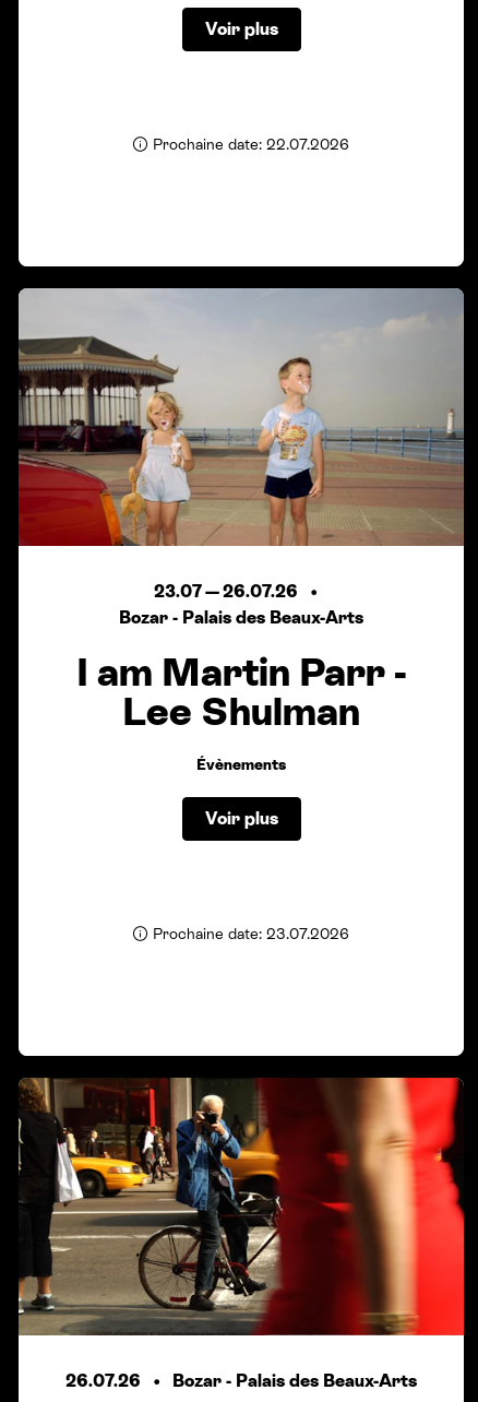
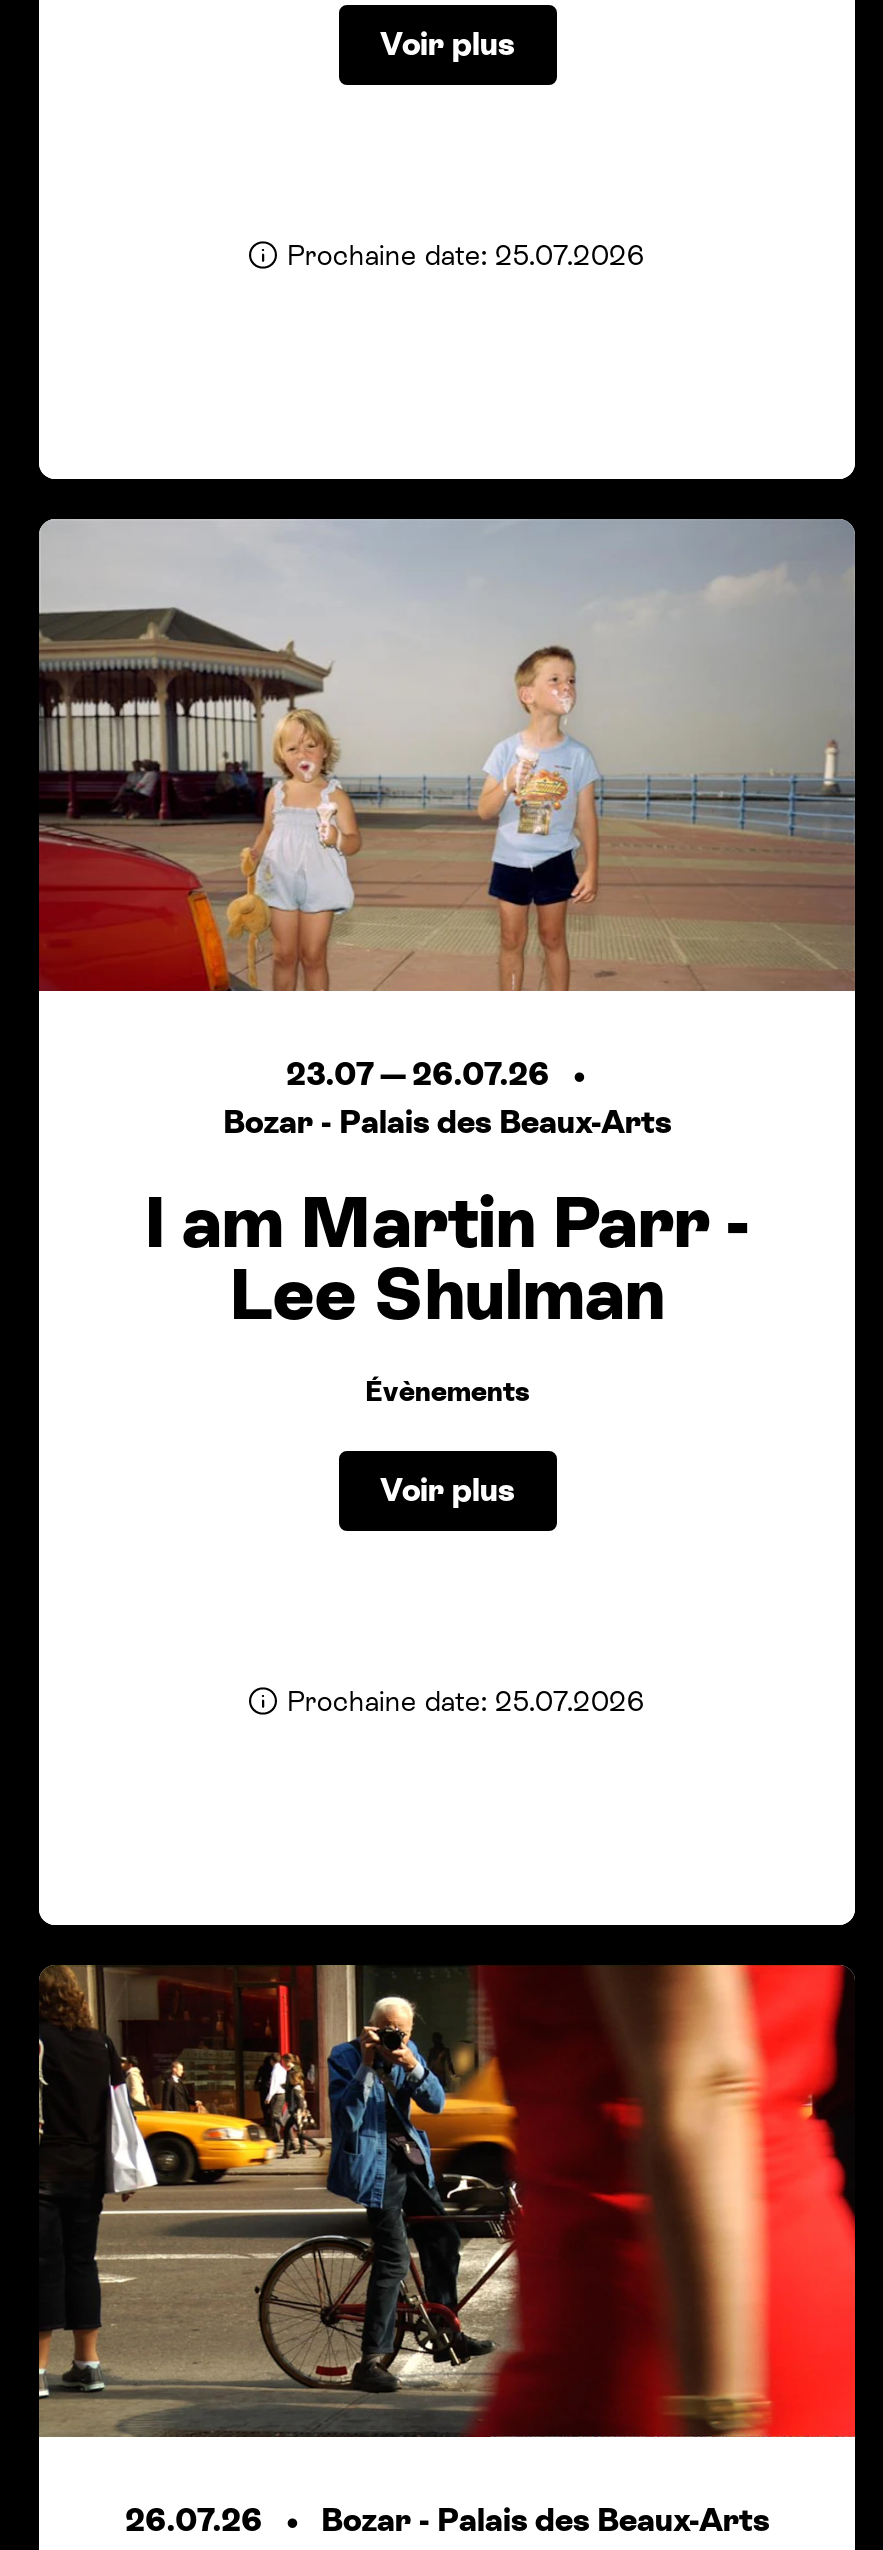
[153,135,350,153] Prochaine date: 22.07.2026 -> [287,239,645,271] Prochaine date: 25.07.2026
[153,925,350,942] Prochaine date: 23.07.2026 -> [287,1685,645,1717] Prochaine date: 25.07.2026

